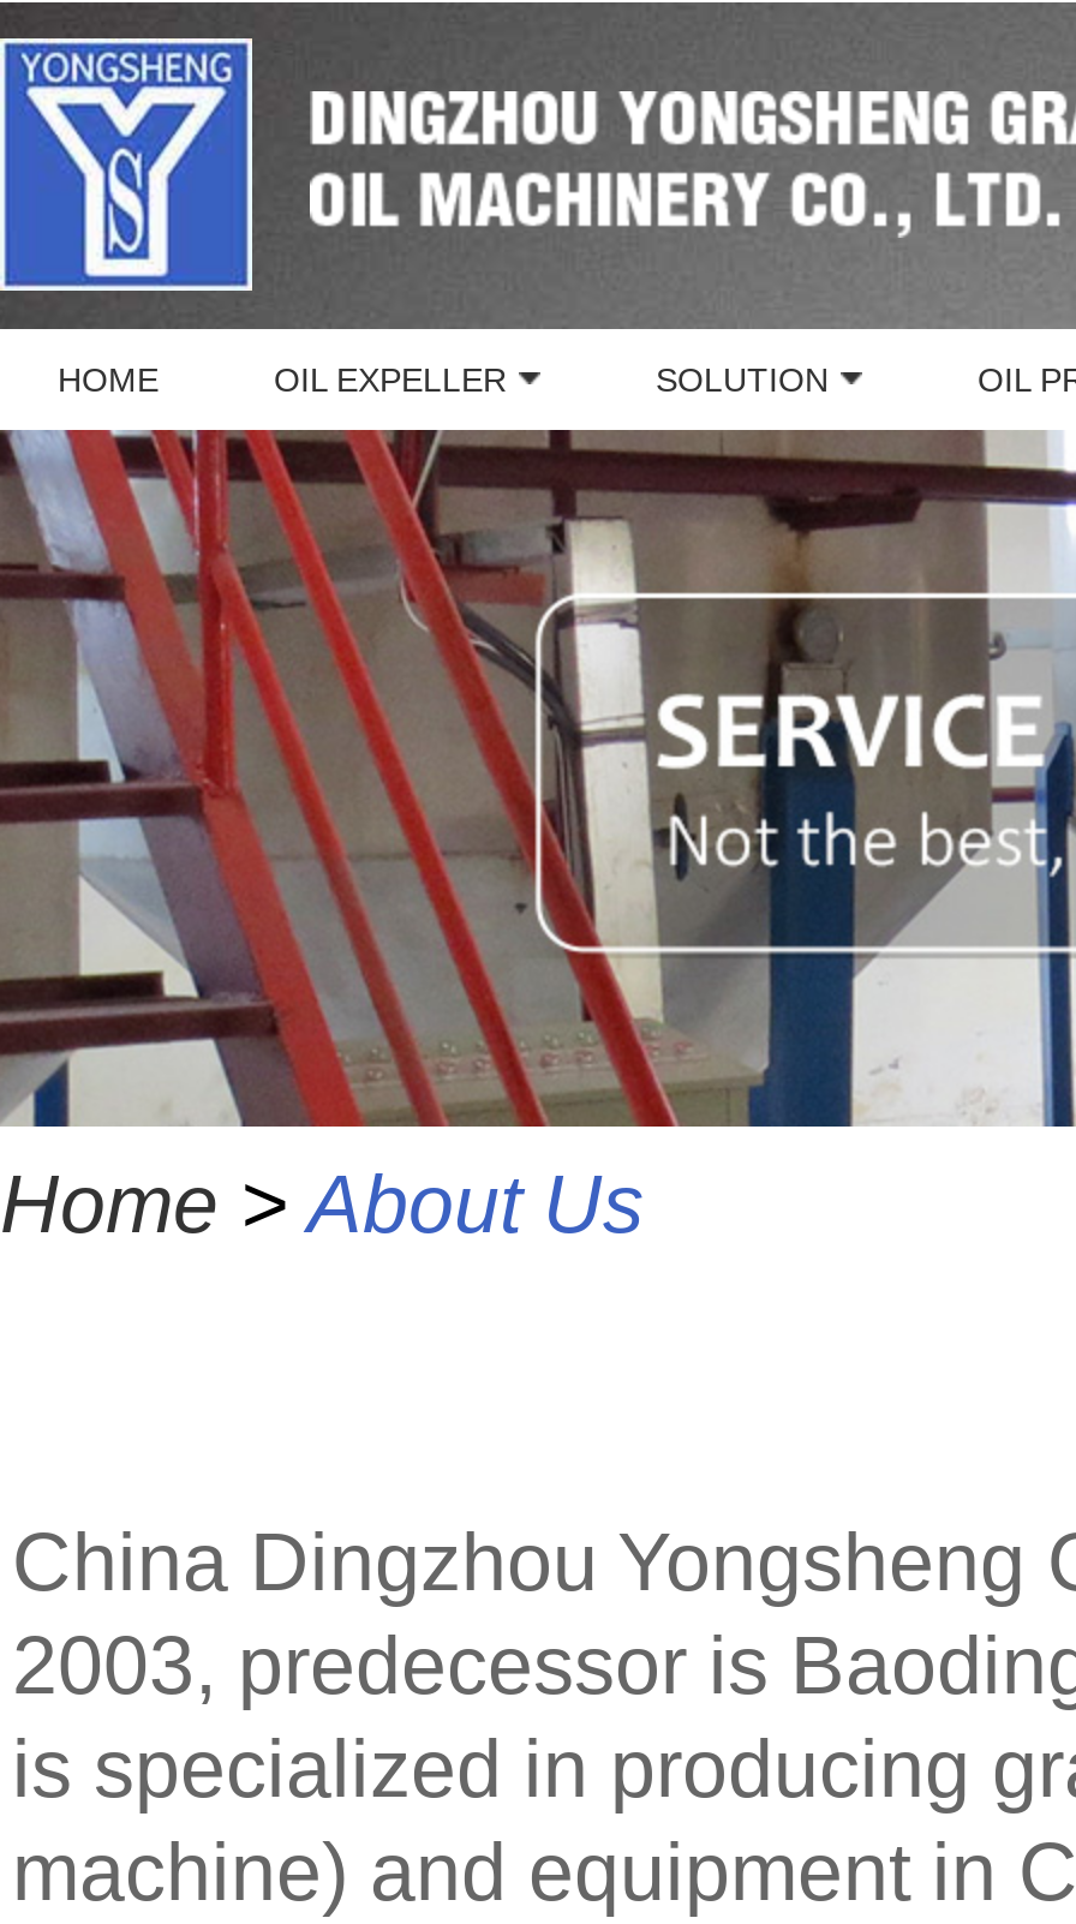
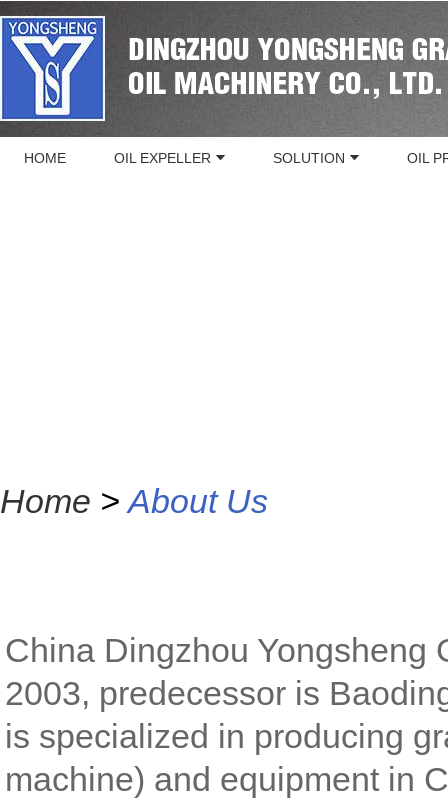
[7,428,1069,1129] [image] -> none

